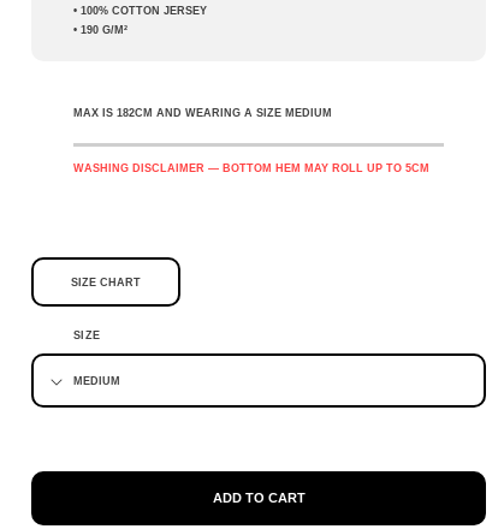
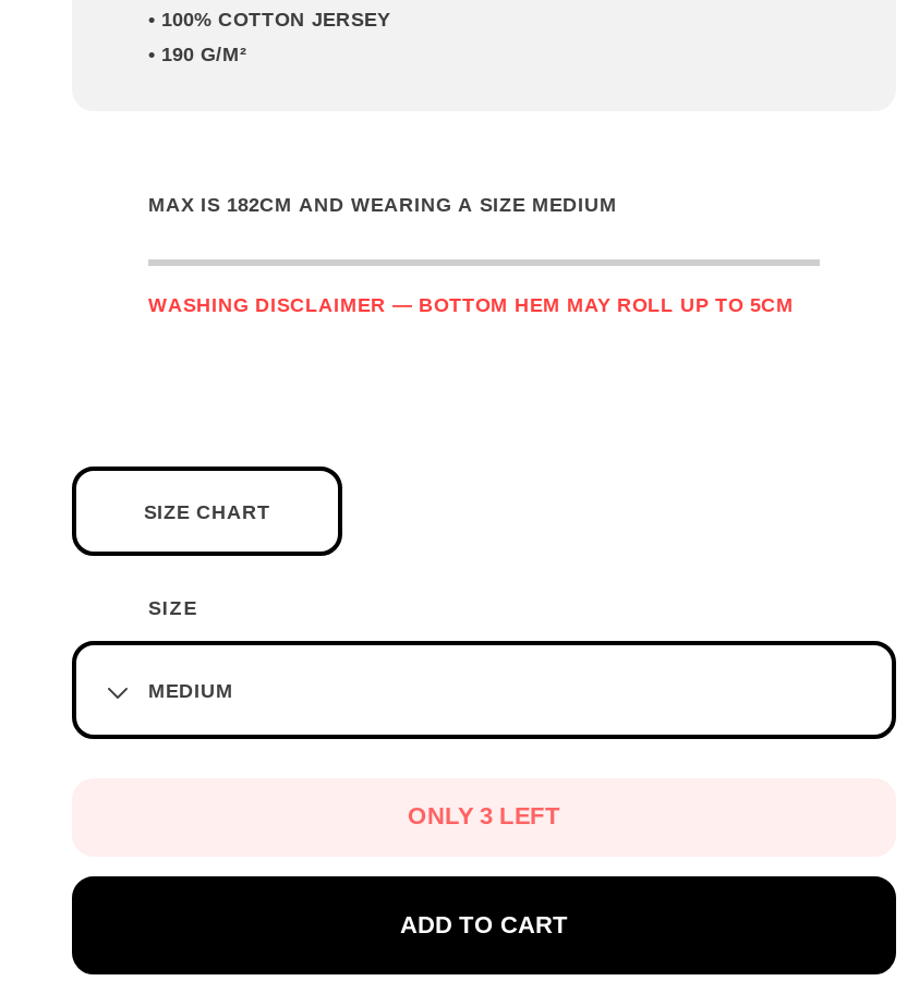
none -> [408,803,560,829] ONLY 3 LEFT

